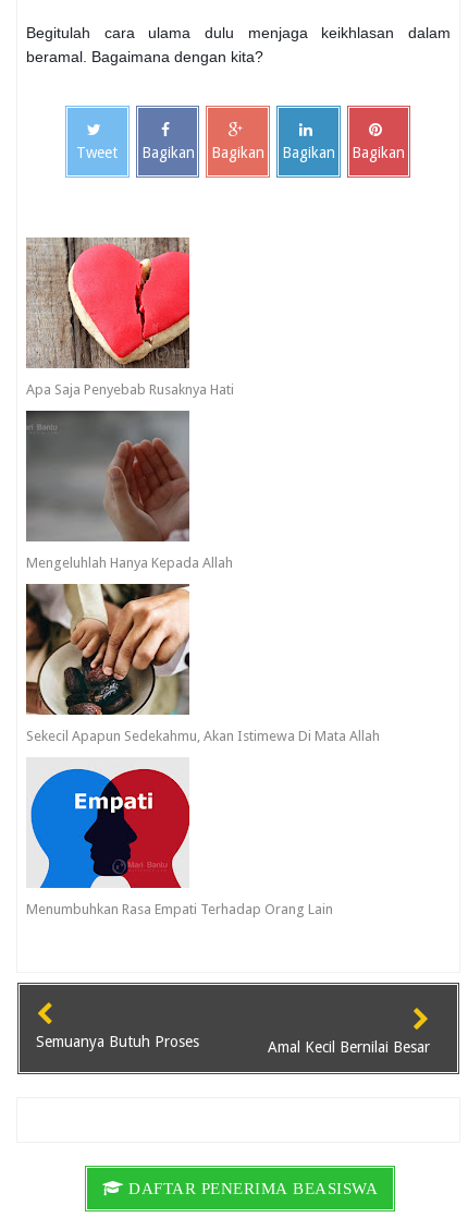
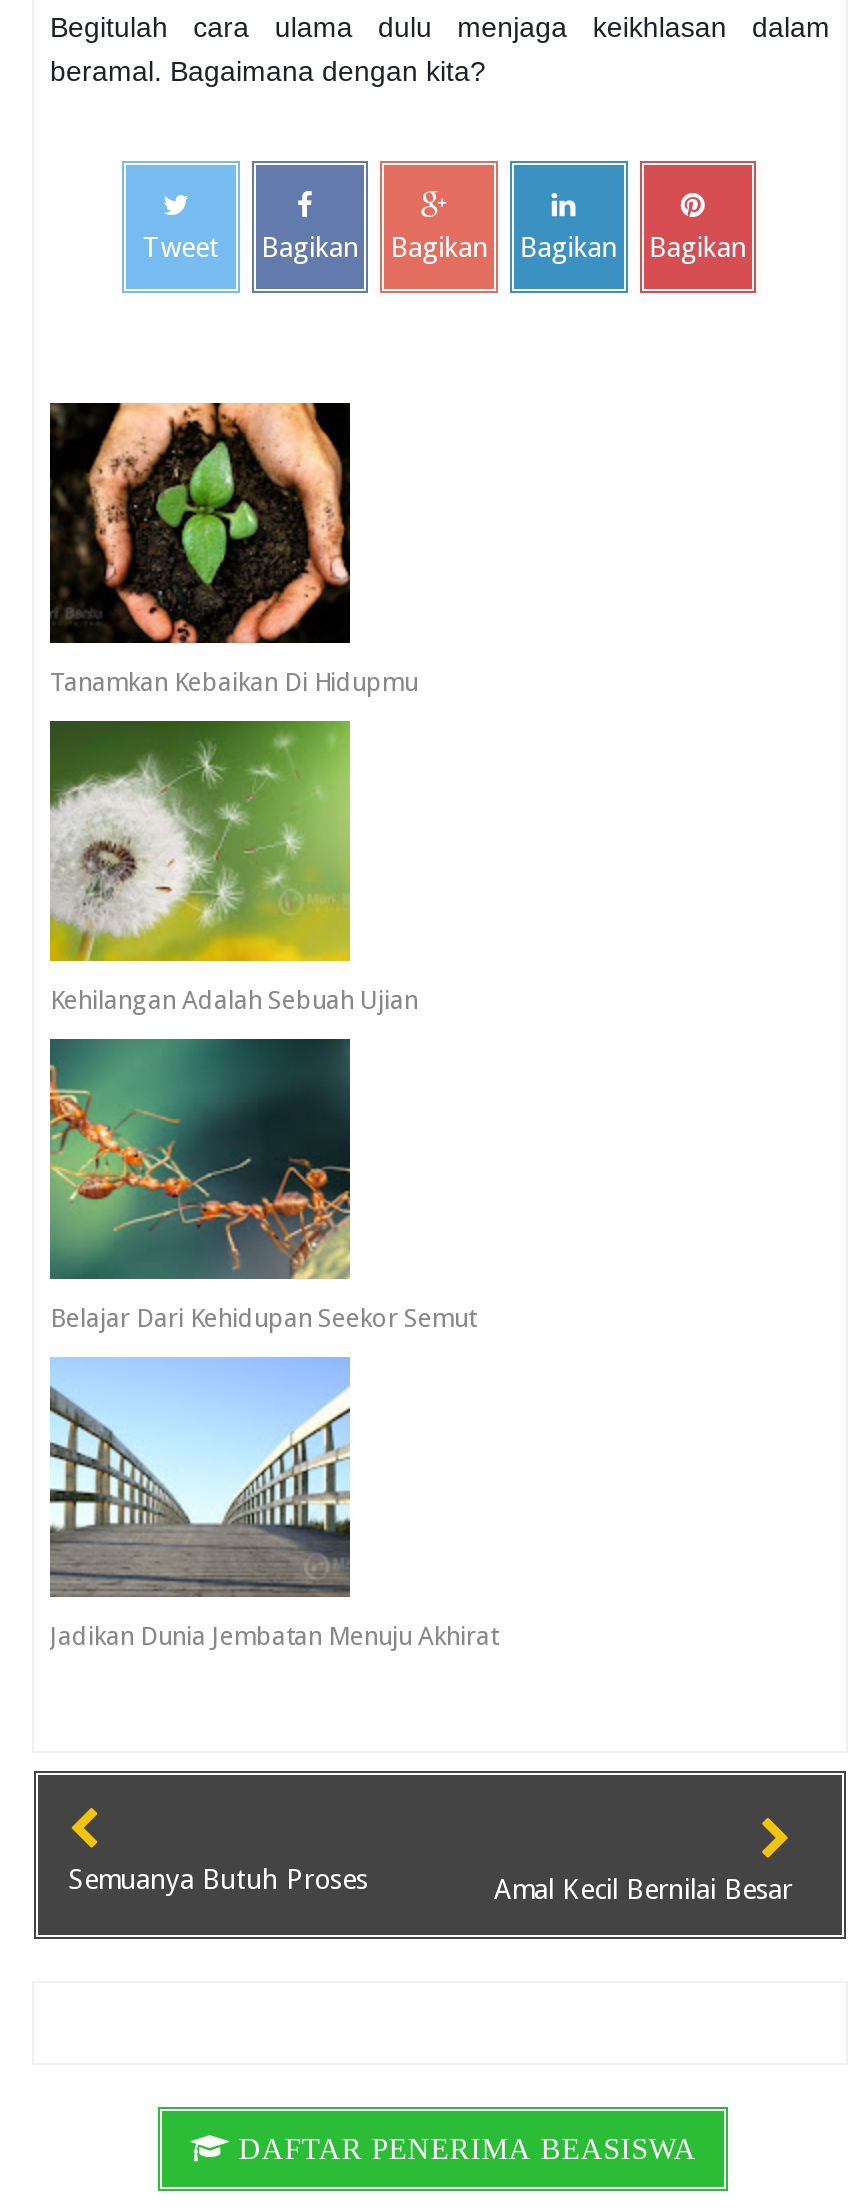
[26,236,234,397] [image] | Apa Saja Penyebab Rusaknya Hati -> [48,401,418,696] [image] | Tanamkan Kebaikan Di Hidupmu
[25,411,233,571] [image] | Mengeluhlah Hanya Kepada Allah -> [48,721,418,1014] [image] | Kehilangan Adalah Sebuah Ujian
[25,583,380,744] [image] | Sekecil Apapun Sedekahmu, Akan Istimewa Di Mata Allah -> [48,1037,476,1332] [image] | Belajar Dari Kehidupan Seekor Semut
[26,758,333,917] [image] | Menumbuhkan Rasa Empati Terhadap Orang Lain -> [48,1357,498,1650] [image] | Jadikan Dunia Jembatan Menuju Akhirat

